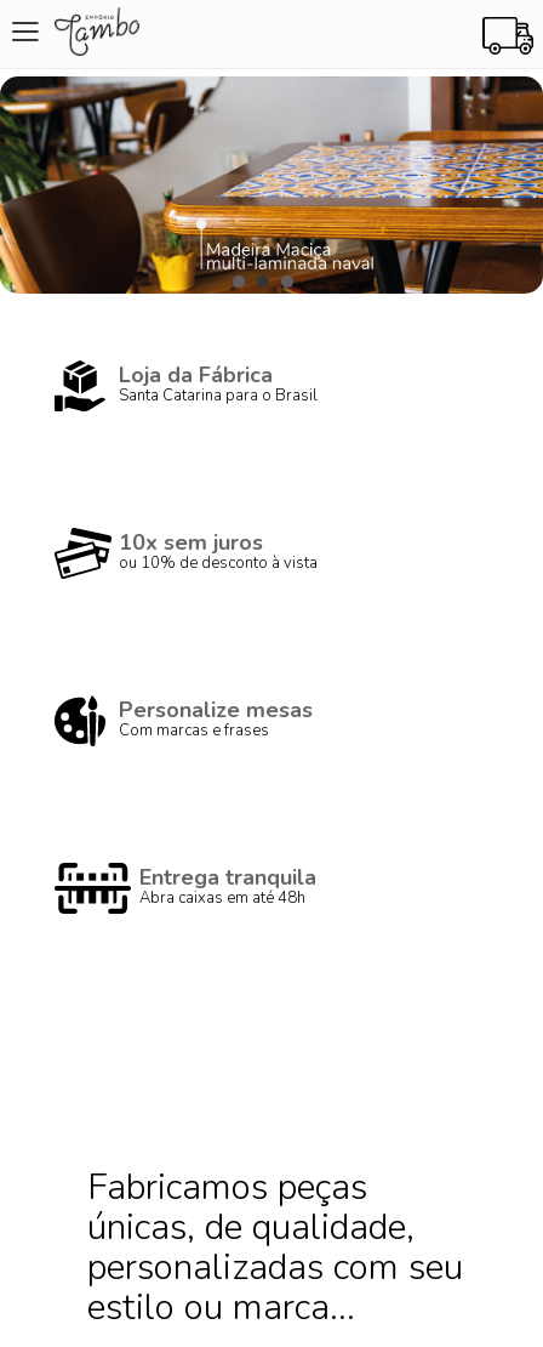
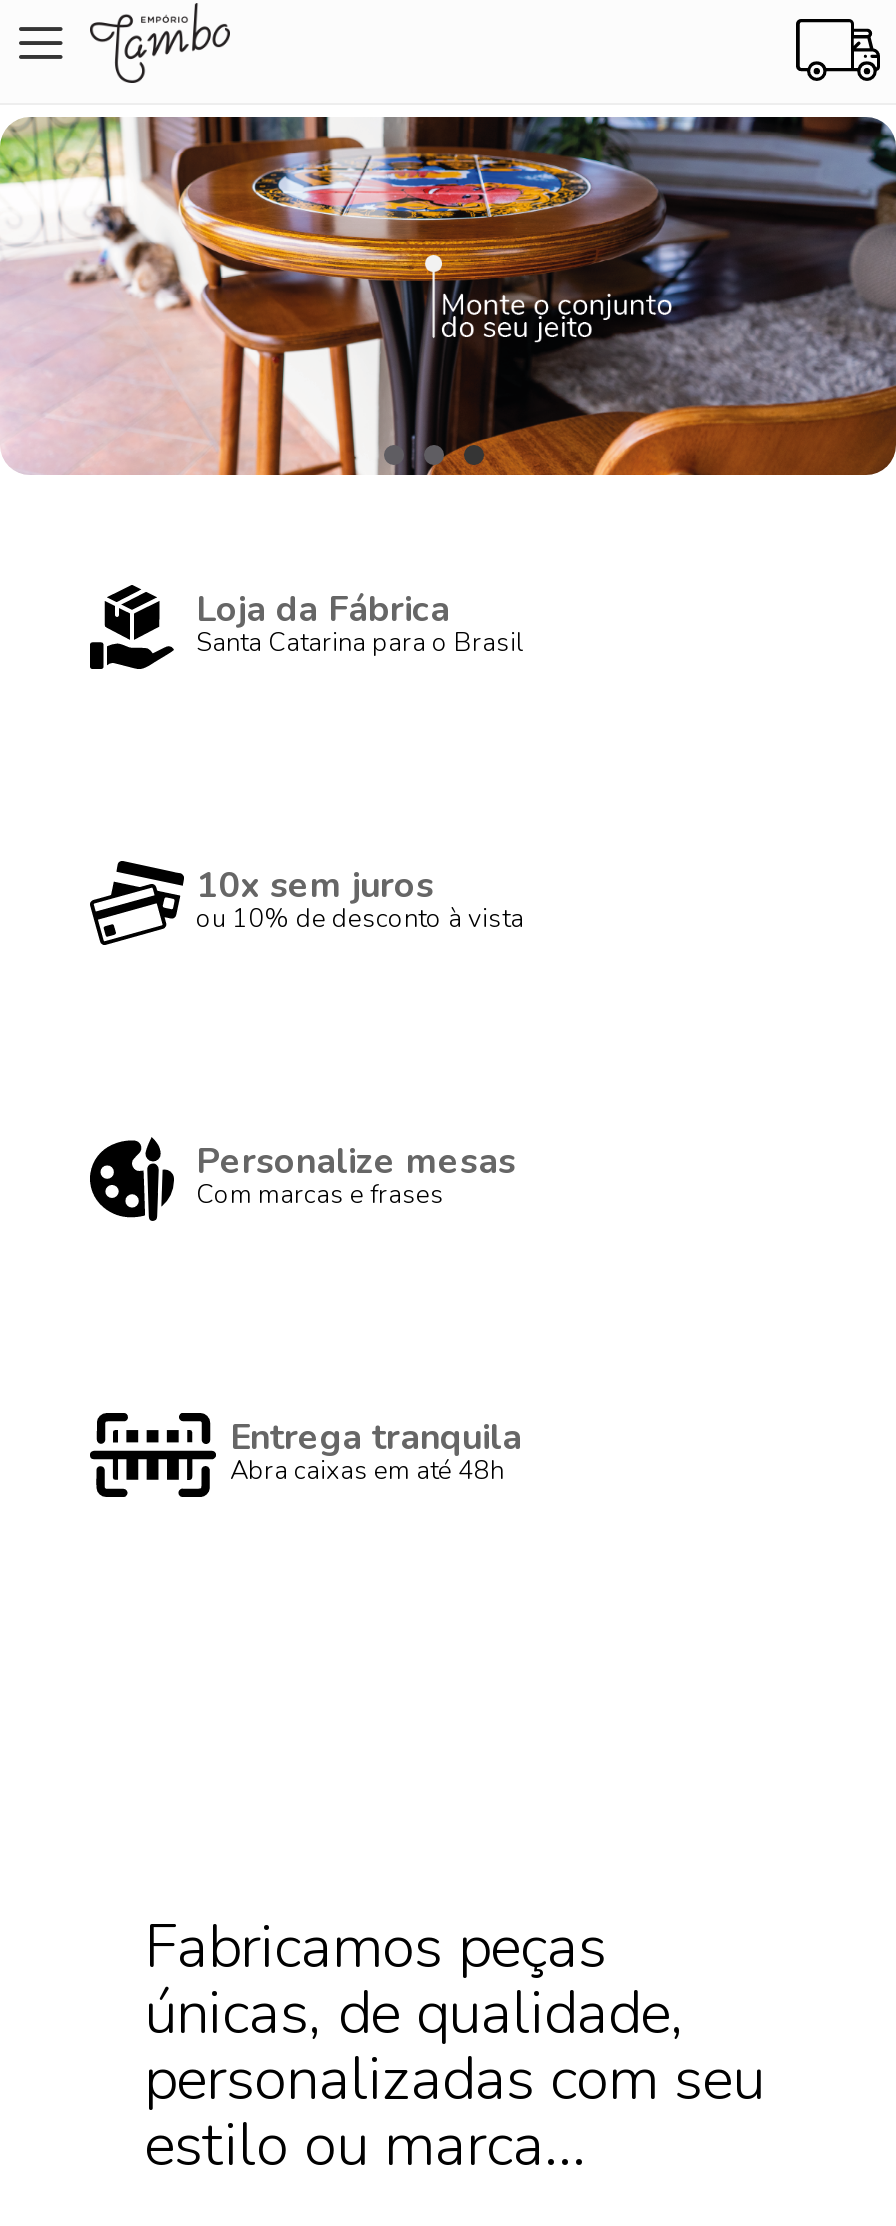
[4,75,539,295] [image] -> [6,115,890,477] [image]

